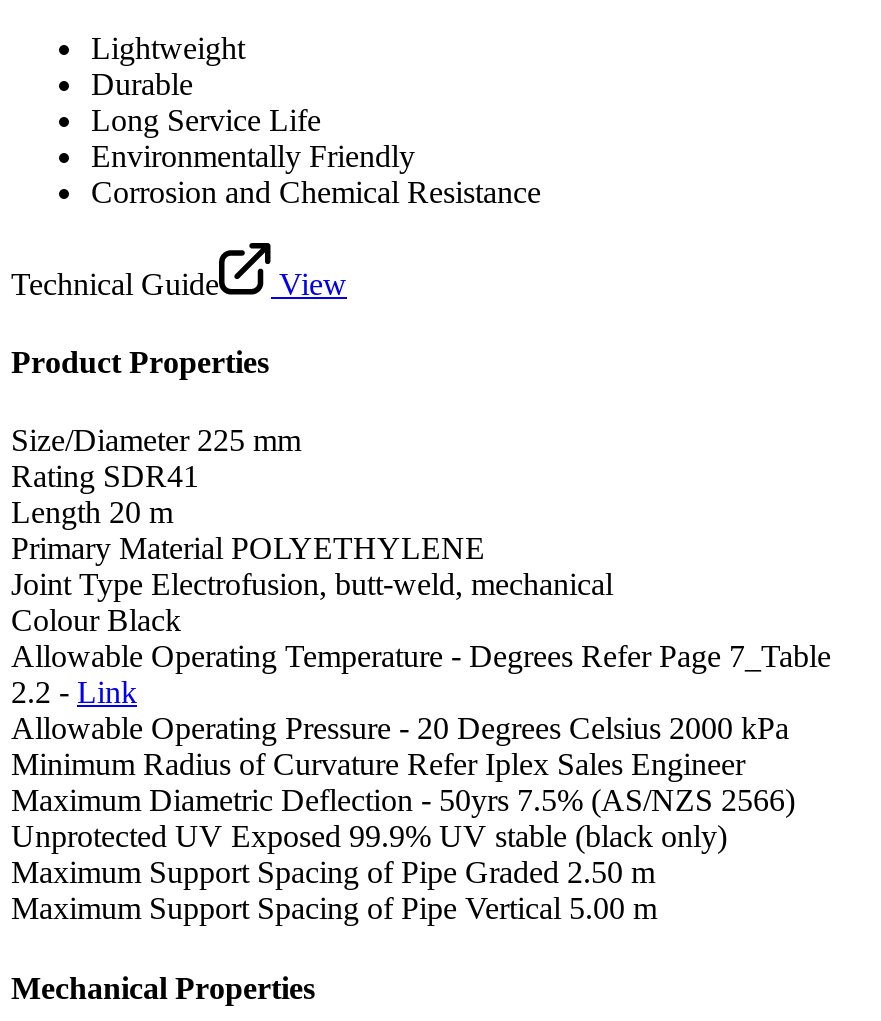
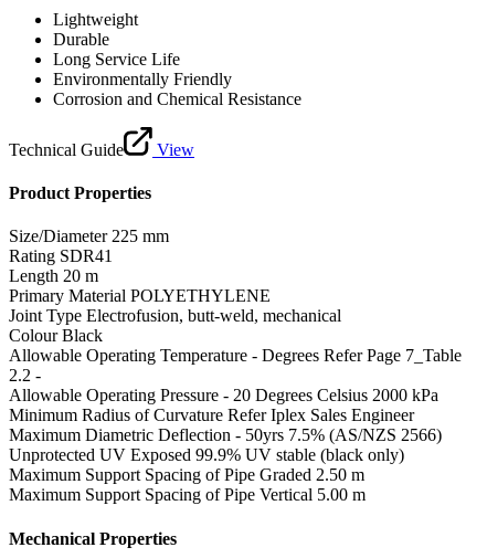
[11,676,137,710] 2.2 - Link -> [9,366,41,385] 2.2 -

